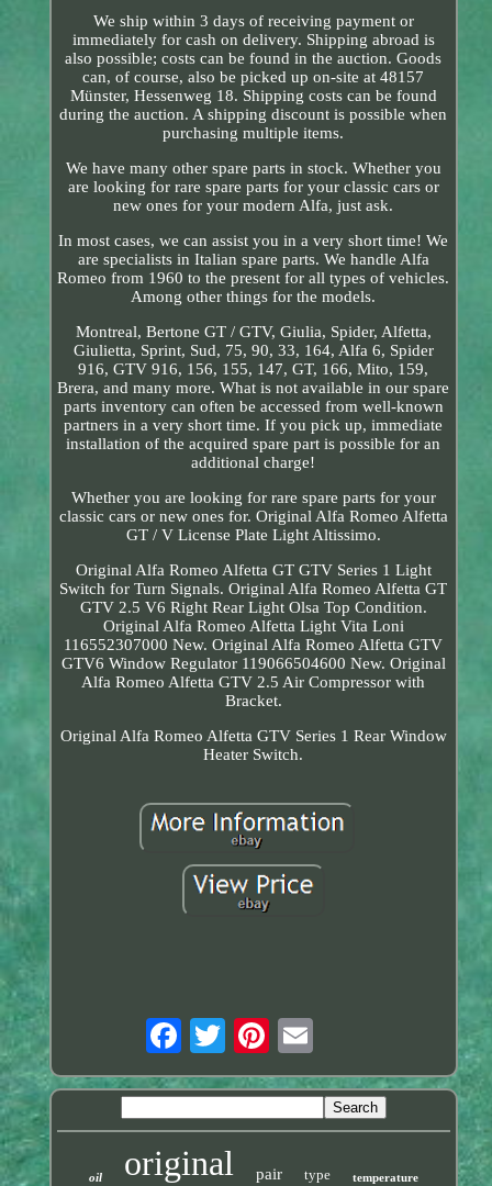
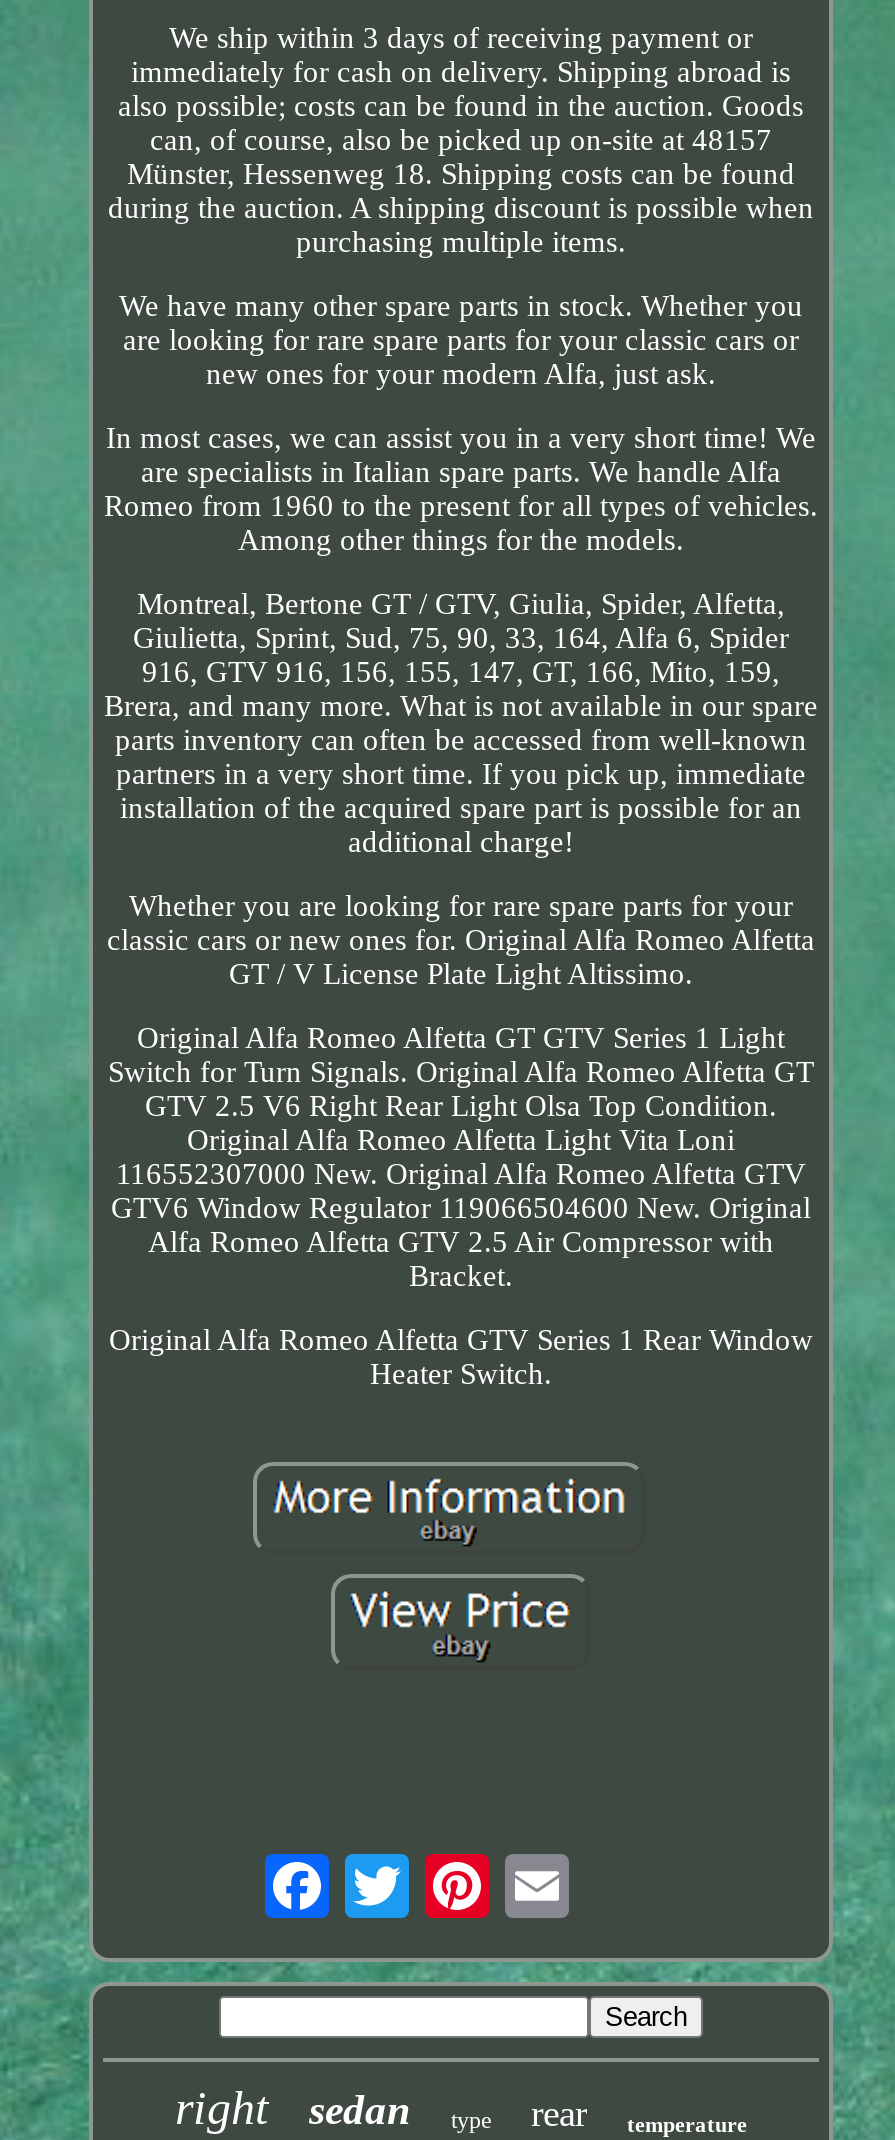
none -> [531,2091,587,2133] rear
[89,1143,282,1183] oil | original | pair -> [175,2081,411,2133] right | sedan

